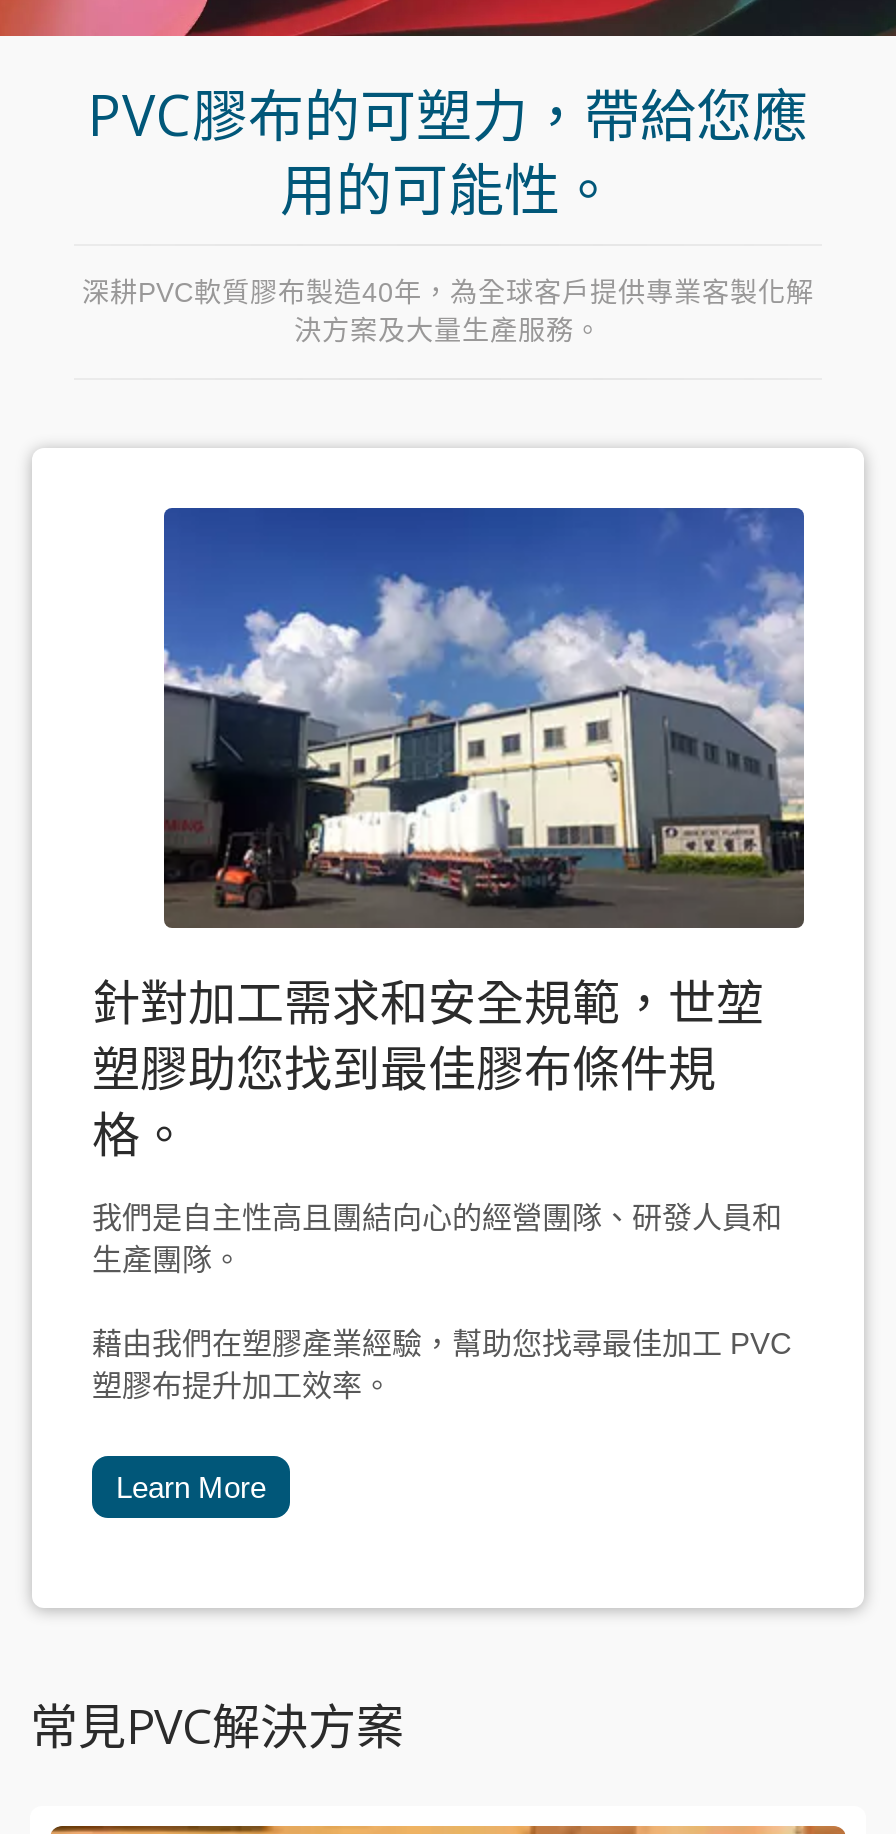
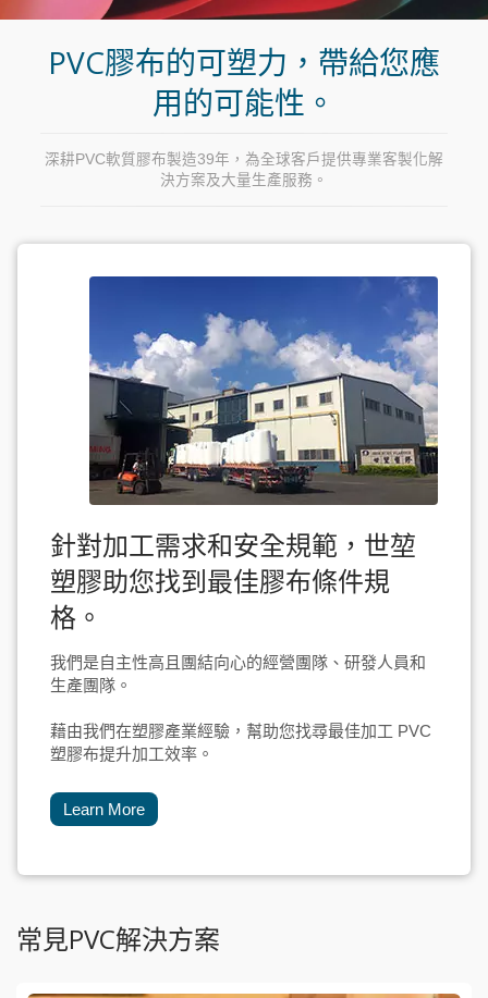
[82,279,814,309] 深耕PVC軟質膠布製造40年，為全球客戶提供專業客製化解 -> [45,152,443,168] 深耕PVC軟質膠布製造39年，為全球客戶提供專業客製化解

